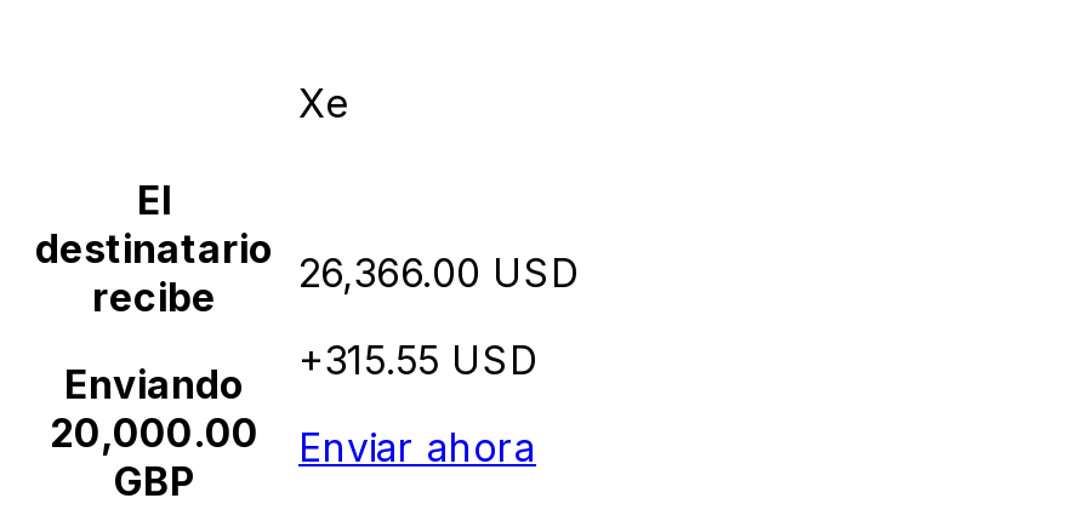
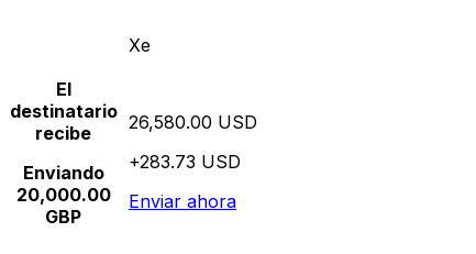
[35,223,580,320] destinatario recibe 26,366.00 USD -> [9,100,257,144] destinatario recibe 26,580.00 USD
[64,335,539,407] Enviando +315.55 USD -> [23,150,241,183] Enviando +283.73 USD

